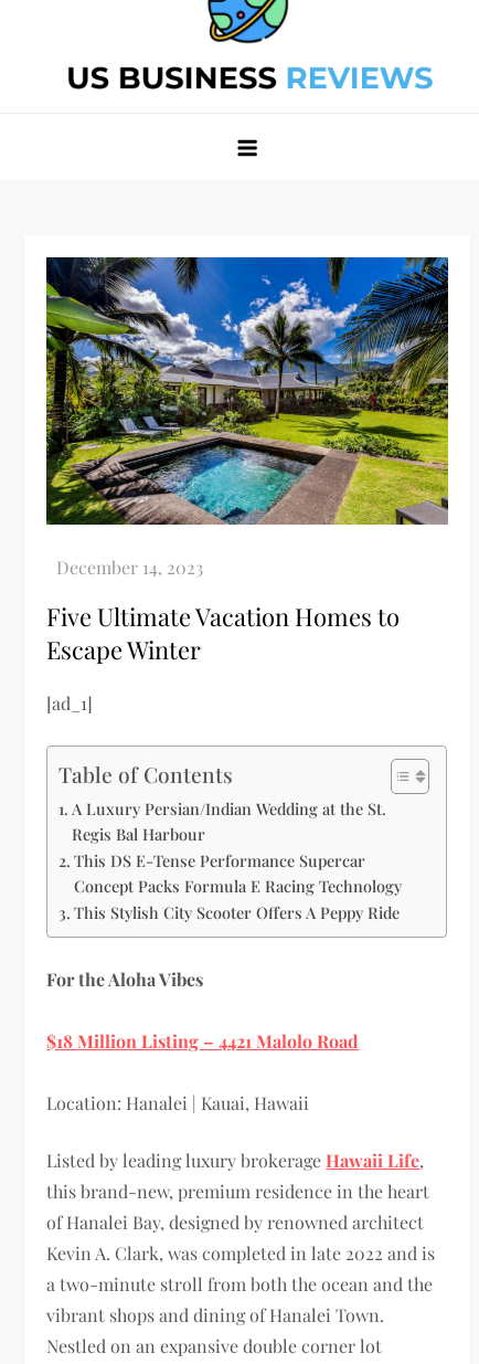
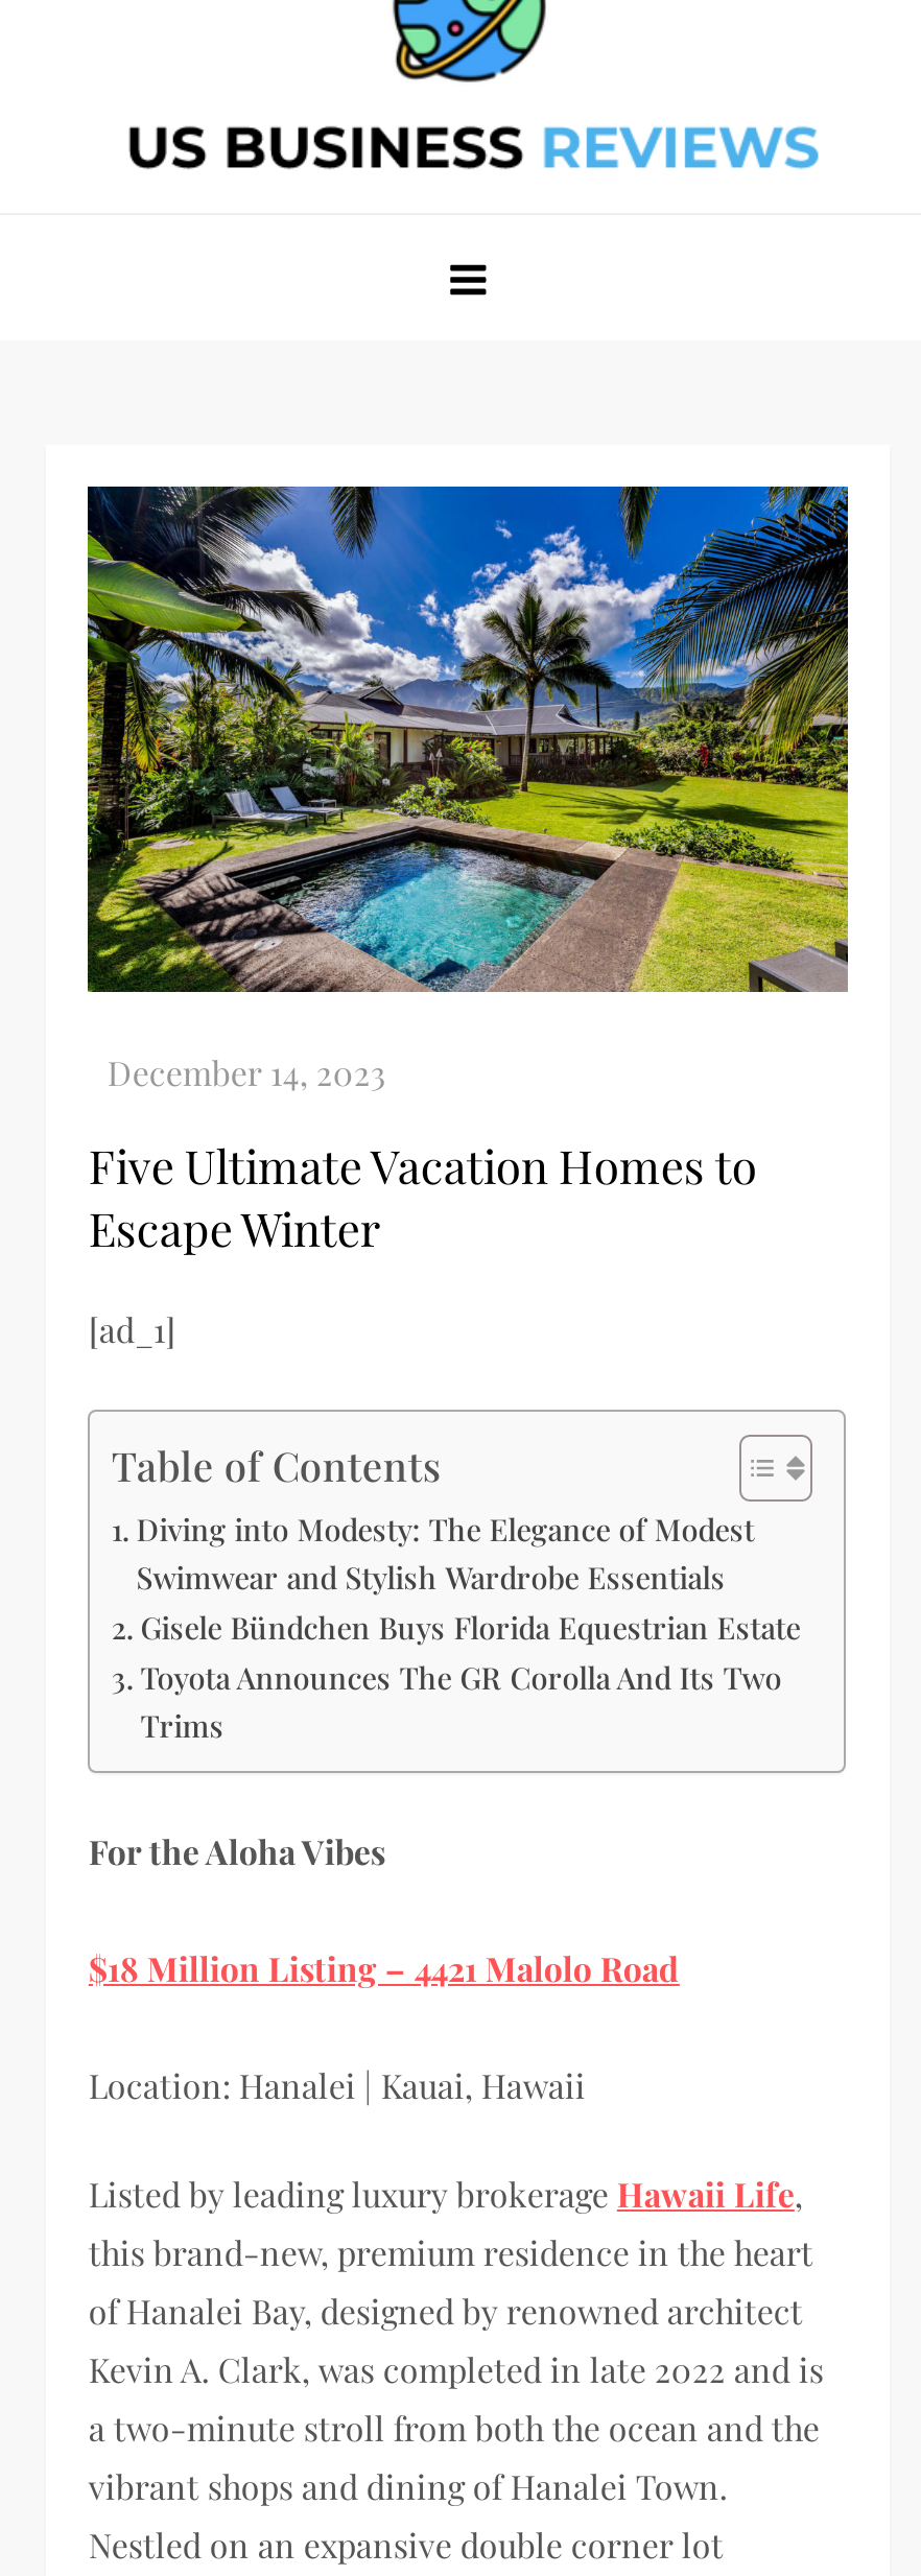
[72,798,402,923] A Luxury Persian/Indian Wedding at the St. | Regis Bal Harbour | This DS E-Tense Performance Supercar | Concept Packs Formula E Racing Technology | This Stylish City Scooter Offers A Peppy Ride -> [136,1508,800,1746] Diving into Modesty: The Elegance of Modest | Swimwear and Stylish Wardrobe Essentials | Gisele Bündchen Buys Florida Equestrian Estate | Toyota Announces The GR Corolla And Its Two | Trims

